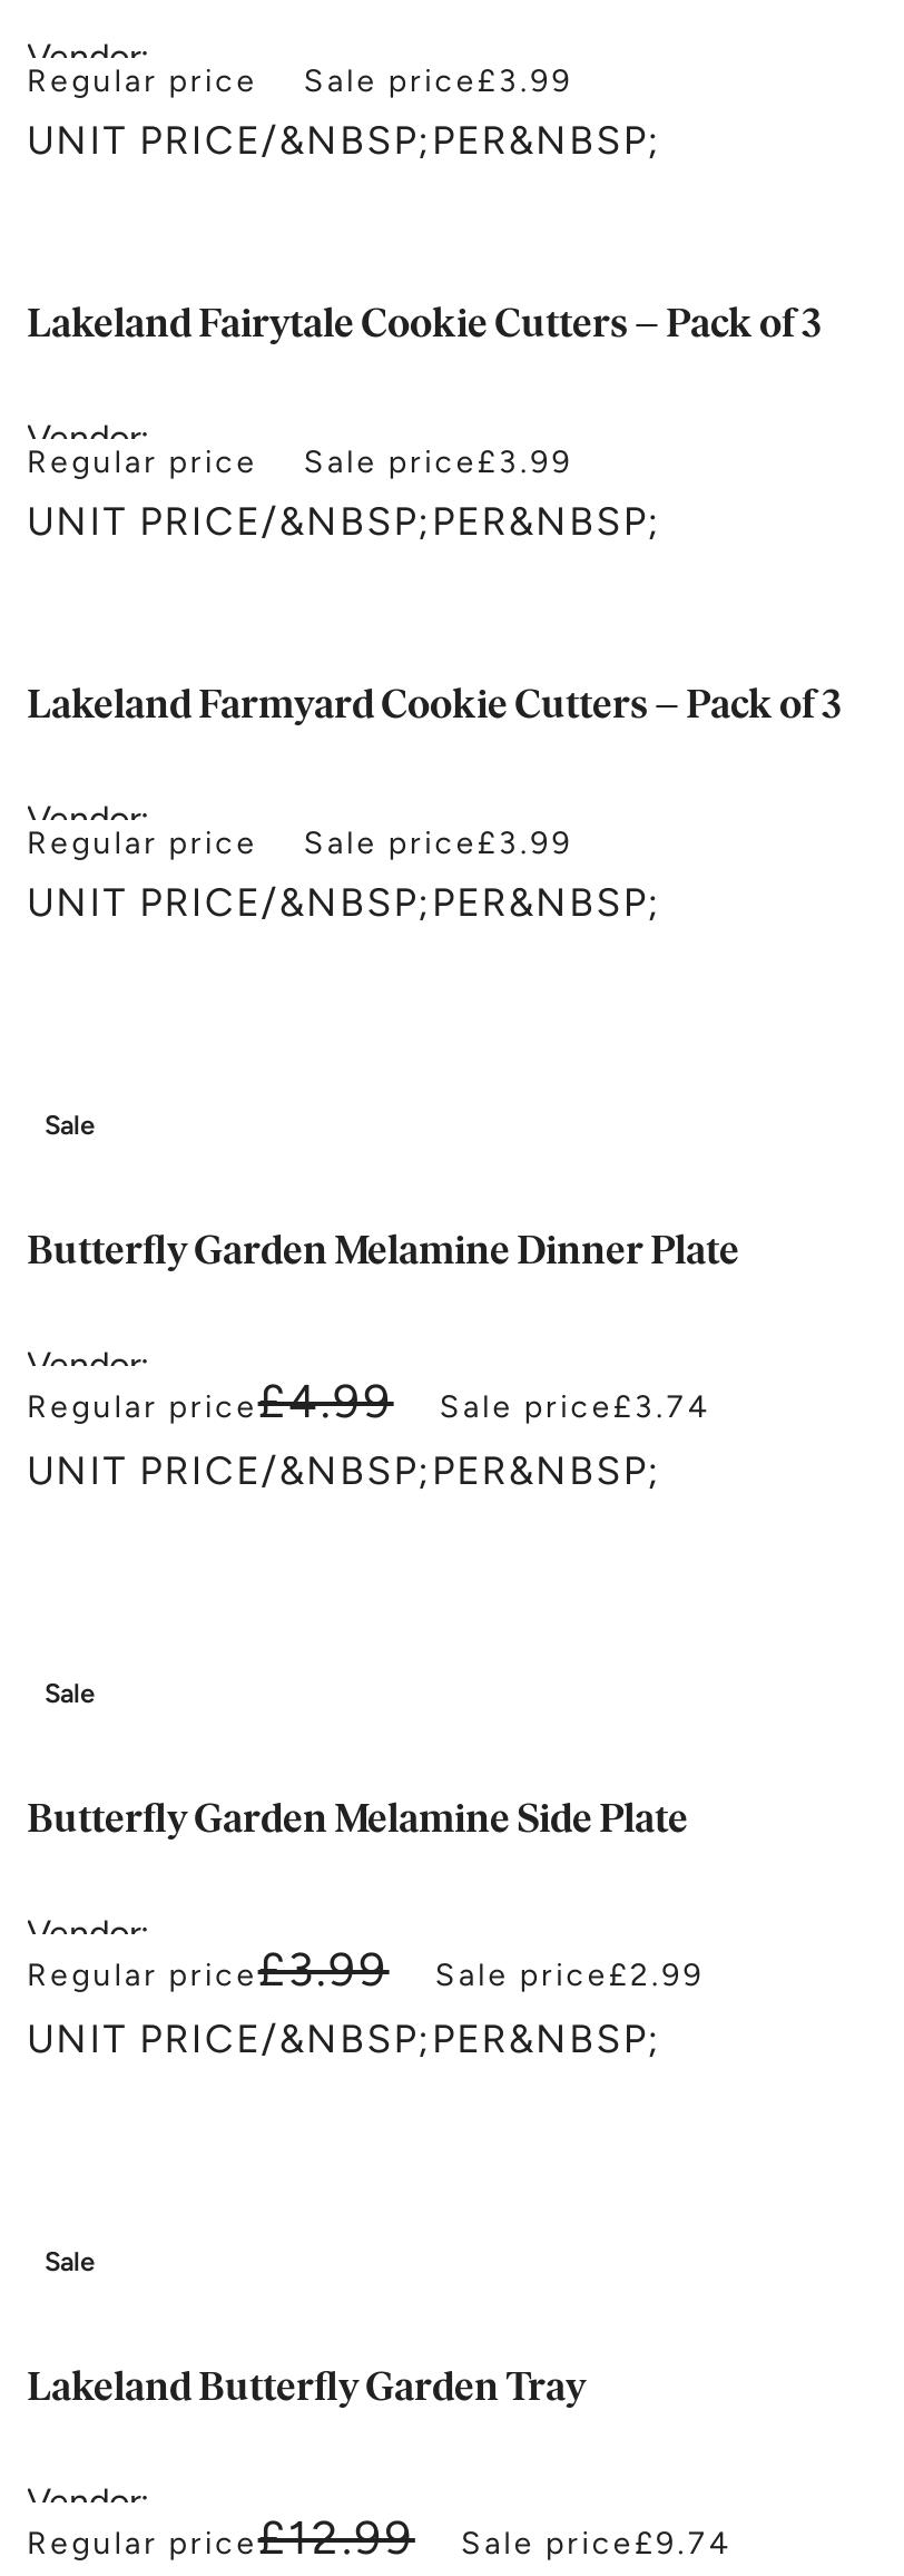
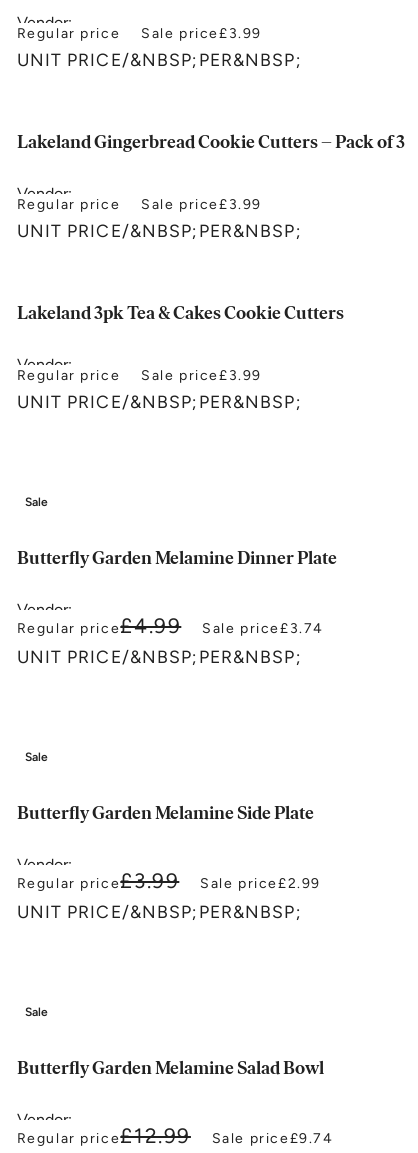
[27,298,822,345] Lakeland Fairytale Cookie Cutters – Pack of 3 -> [16,131,404,152] Lakeland Gingerbread Cookie Cutters – Pack of 3
[27,679,842,726] Lakeland Farmyard Cookie Cutters – Pack of 3 -> [16,302,343,323] Lakeland 3pk Tea & Cakes Cookie Cutters
[27,2361,586,2408] Lakeland Butterfly Garden Tray -> [16,1057,323,1078] Butterfly Garden Melamine Salad Bowl

